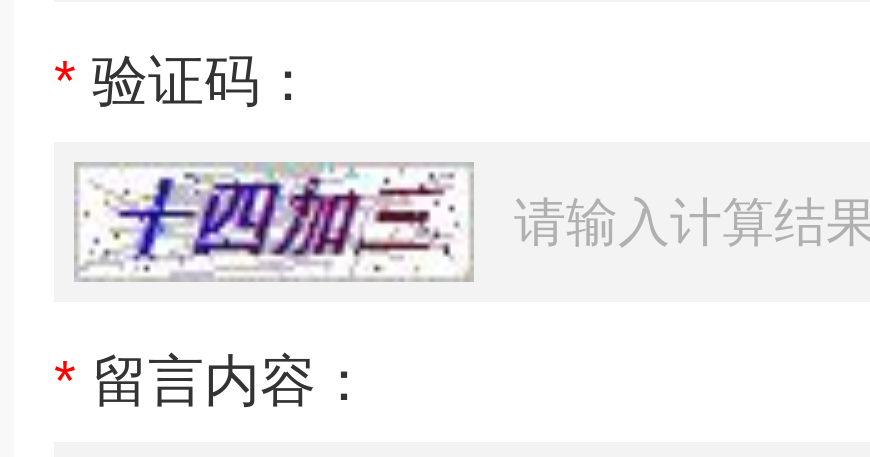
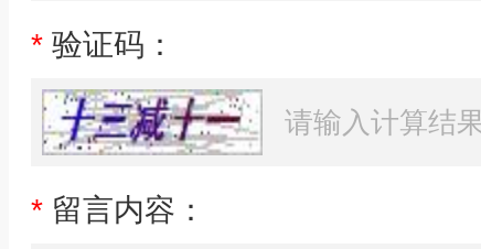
[76,162,472,280] [image] -> [43,89,260,154] [image]

